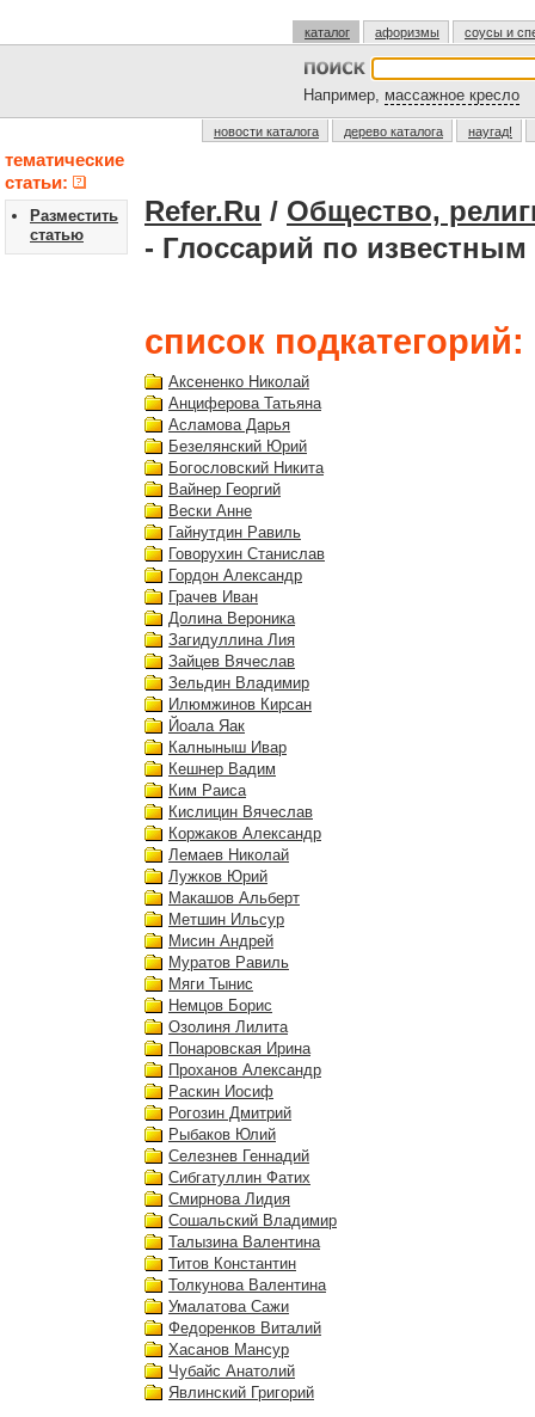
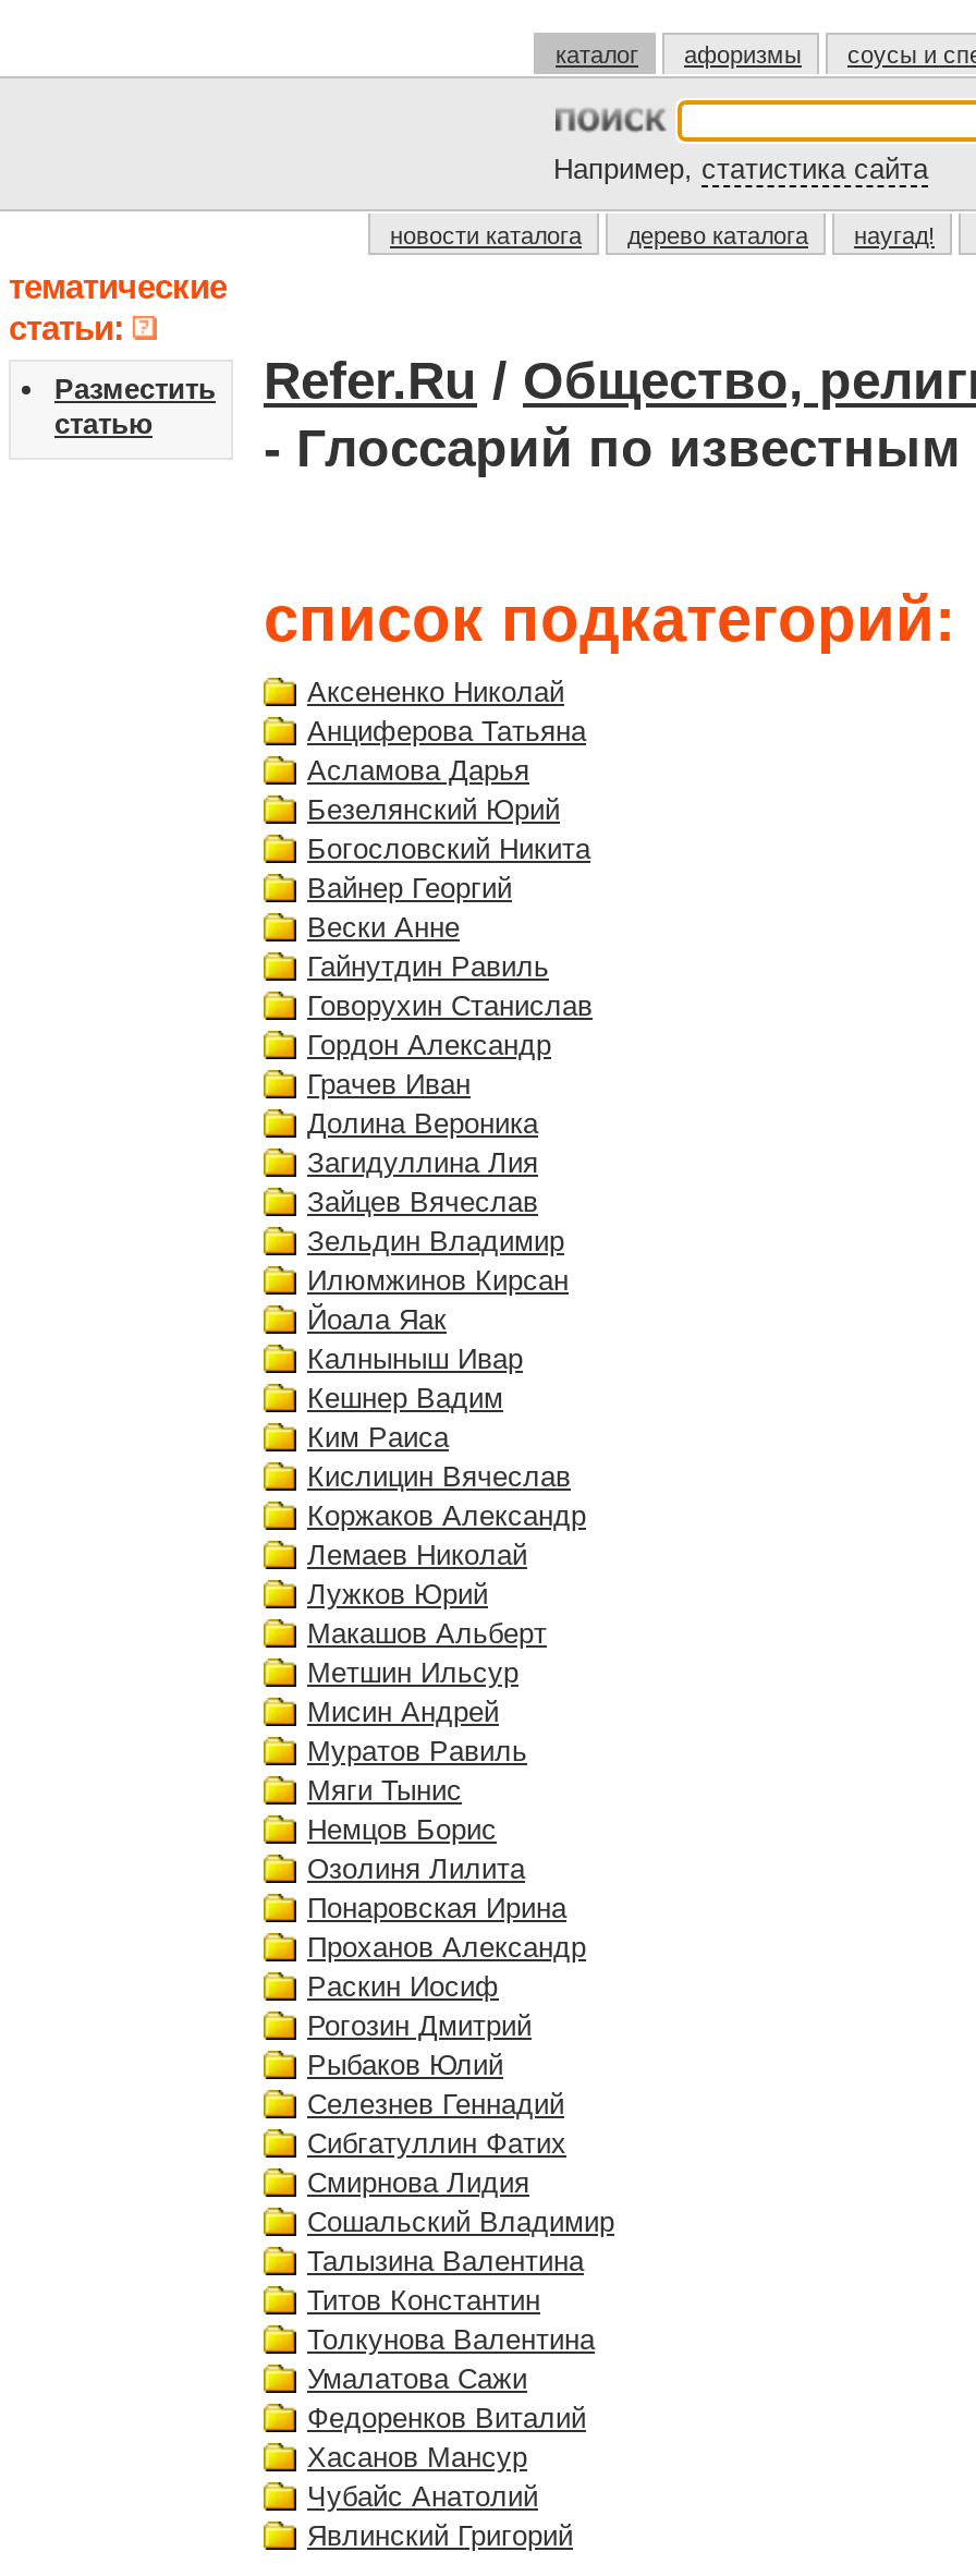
[299,86,519,104] Например, массажное кресло -> [545,153,928,185] Например, статистика сайта

